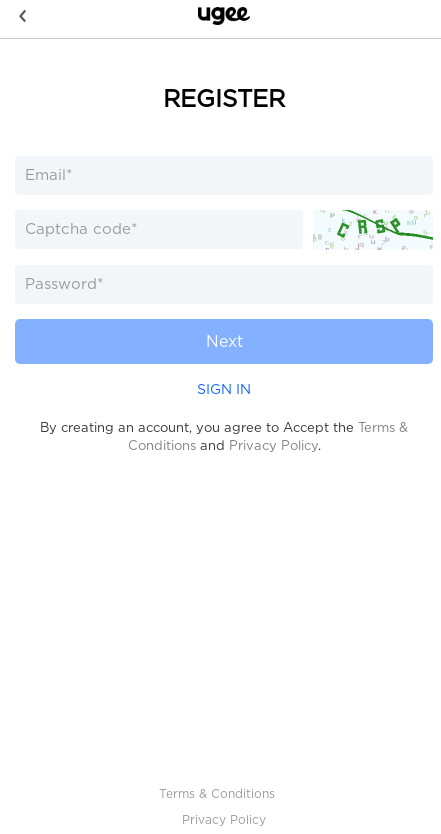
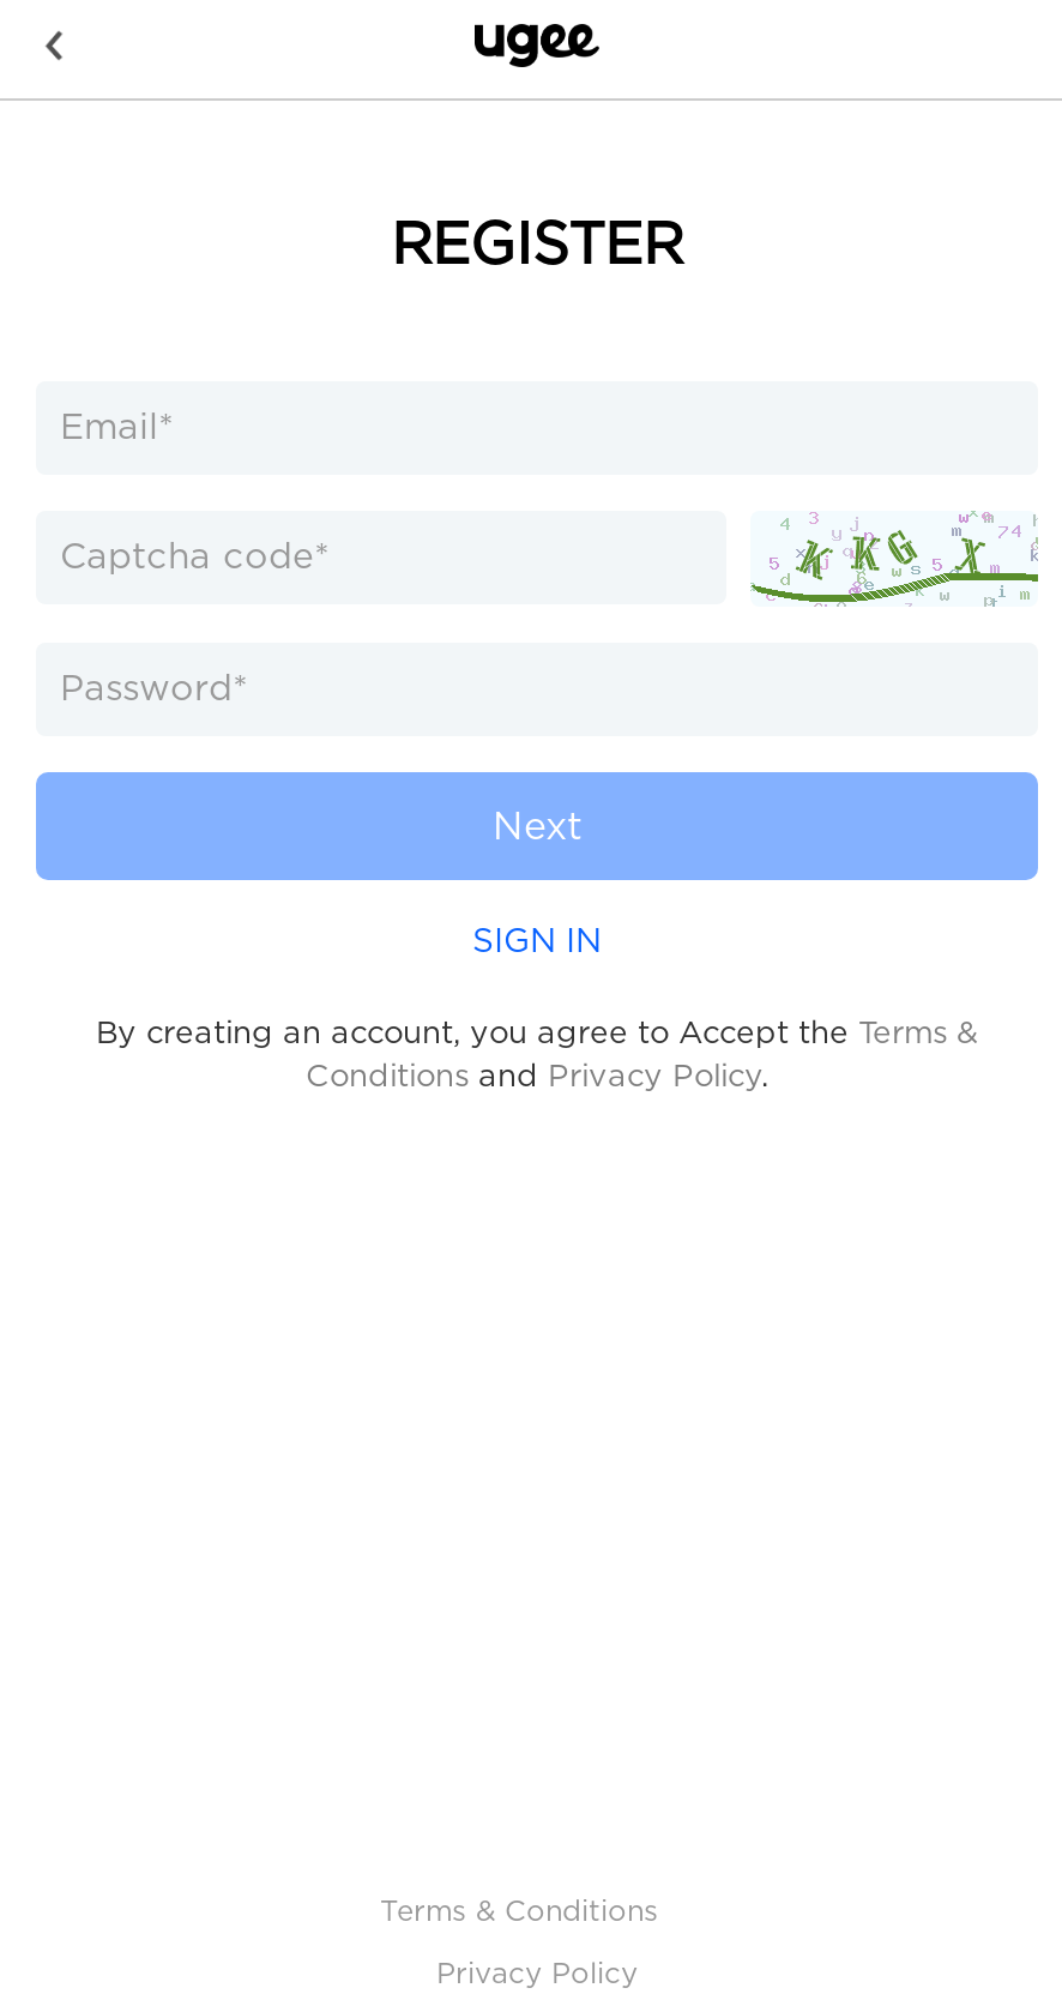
[312,209,433,250] [image] -> [750,511,1040,607] [image]

